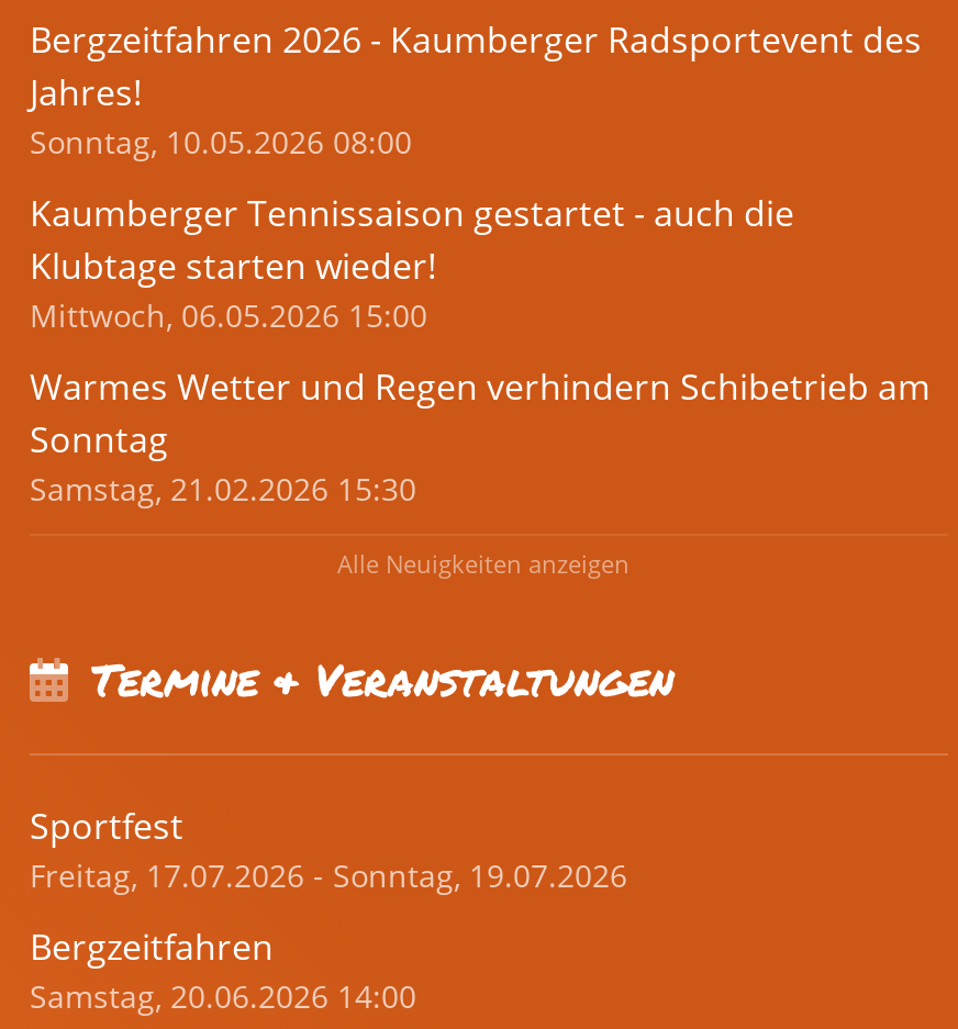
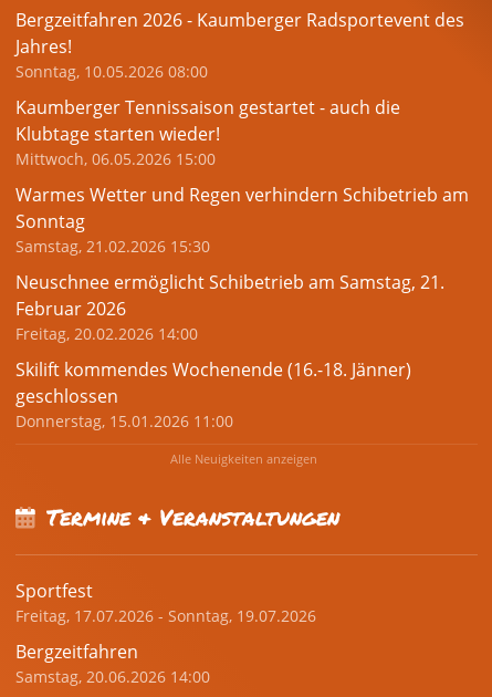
none -> [15,270,444,432] Neuschnee ermöglicht Schibetrieb am Samstag, 21. | Februar 2026 | Freitag, 20.02.2026 14:00 | Skilift kommendes Wochenende (16.-18. Jänner) | geschlossen | Donnerstag, 15.01.2026 11:00

